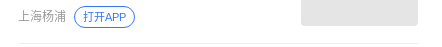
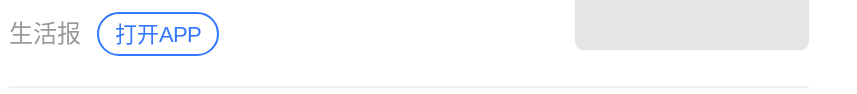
[18,10,66,24] 上海杨浦 -> [9,19,81,47] 生活报

